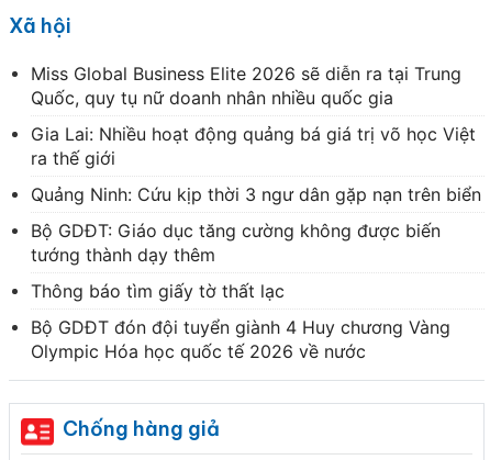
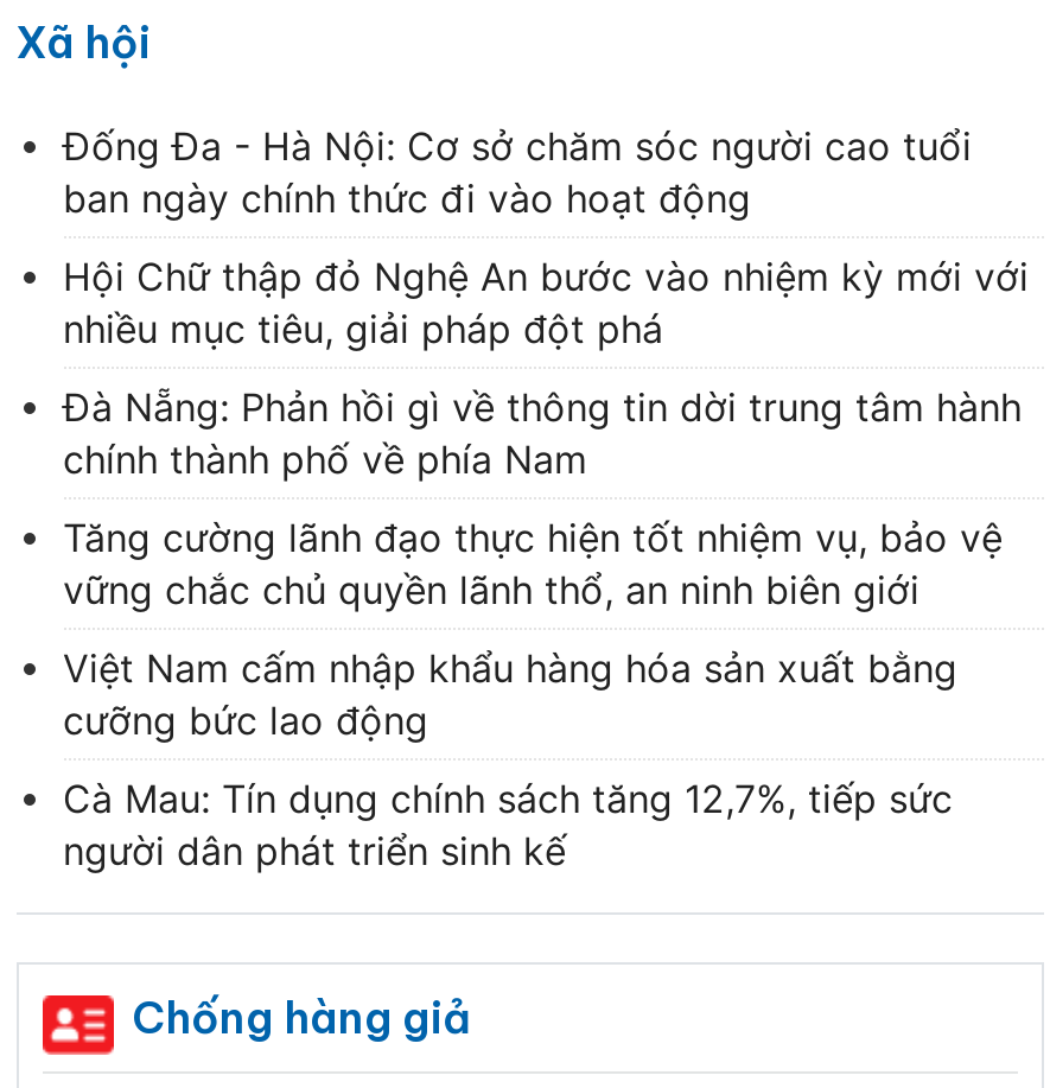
[30,63,461,109] Miss Global Business Elite 2026 sẽ diễn ra tại Trung | Quốc, quy tụ nữ doanh nhân nhiều quốc gia -> [63,122,972,222] Đống Đa - Hà Nội: Cơ sở chăm sóc người cao tuổi | ban ngày chính thức đi vào hoạt động
[30,123,475,169] Gia Lai: Nhiều hoạt động quảng bá giá trị võ học Việt | ra thế giới -> [63,253,1029,352] Hội Chữ thập đỏ Nghệ An bước vào nhiệm kỳ mới với | nhiều mục tiêu, giải pháp đột phá
[30,183,481,205] Quảng Ninh: Cứu kịp thời 3 ngư dân gặp nạn trên biển -> [63,383,1022,483] Đà Nẵng: Phản hồi gì về thông tin dời trung tâm hành | chính thành phố về phía Nam
[30,220,440,266] Bộ GDĐT: Giáo dục tăng cường không được biến | tướng thành dạy thêm -> [63,514,1003,613] Tăng cường lãnh đạo thực hiện tốt nhiệm vụ, bảo vệ | vững chắc chủ quyền lãnh thổ, an ninh biên giới
[30,280,284,302] Thông báo tìm giấy tờ thất lạc -> [63,644,957,744] Việt Nam cấm nhập khẩu hàng hóa sản xuất bằng | cưỡng bức lao động
[30,316,450,362] Bộ GDĐT đón đội tuyển giành 4 Huy chương Vàng | Olympic Hóa học quốc tế 2026 về nước -> [63,775,953,874] Cà Mau: Tín dụng chính sách tăng 12,7%, tiếp sức | người dân phát triển sinh kế

